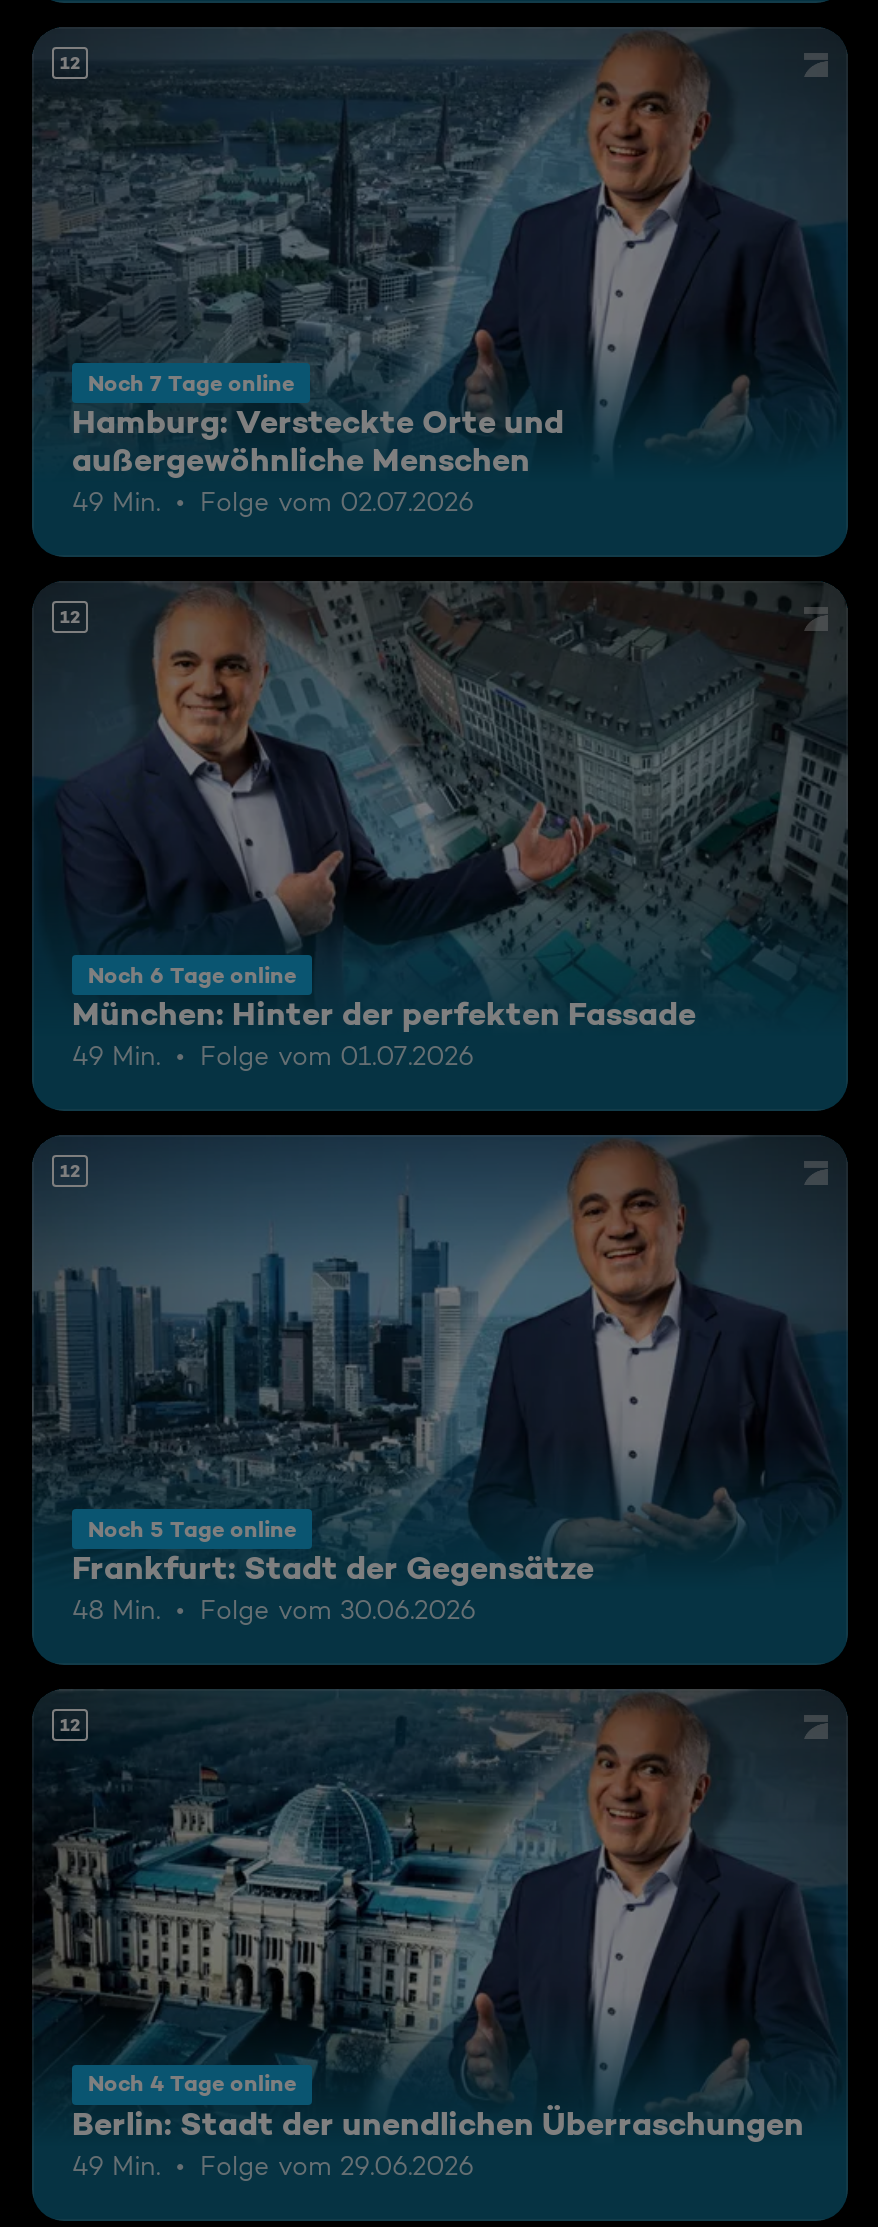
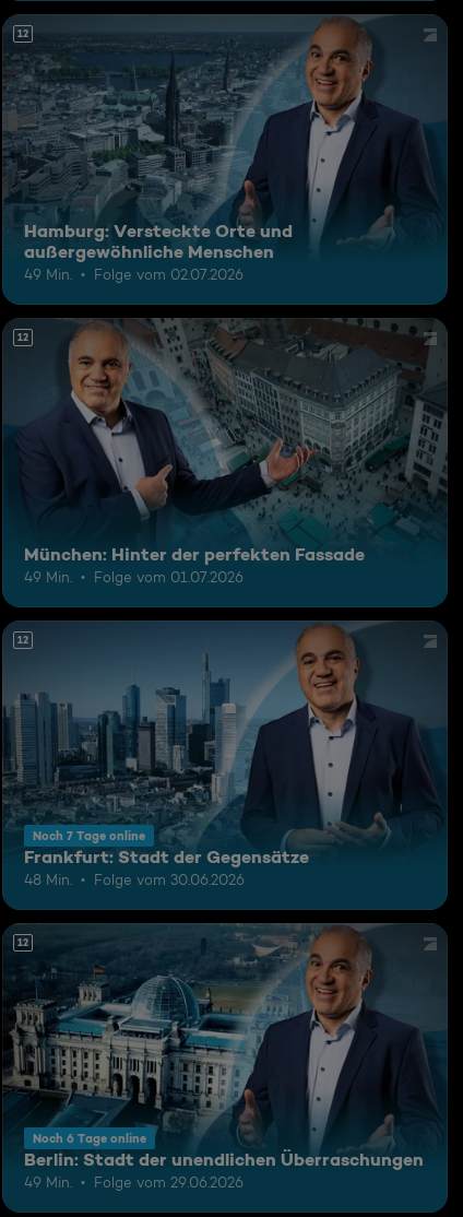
moved [88,368,294,396] -> [33,828,145,843]: Noch 7 Tage online
moved [88,961,296,989] -> [33,1130,146,1146]: Noch 6 Tage online
[88,1515,296,1543] Noch 5 Tage online -> none
[88,2069,296,2097] Noch 4 Tage online -> none

